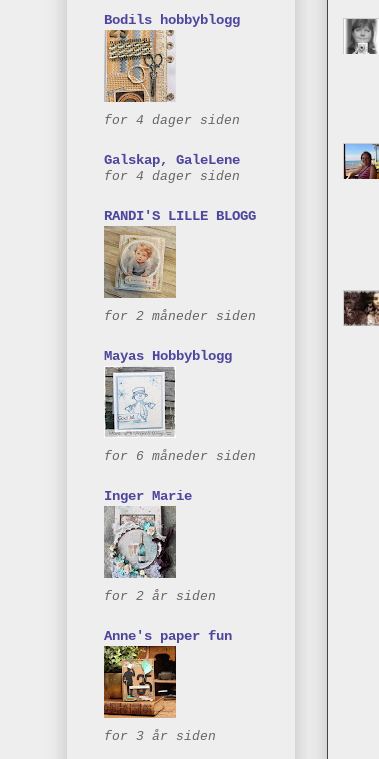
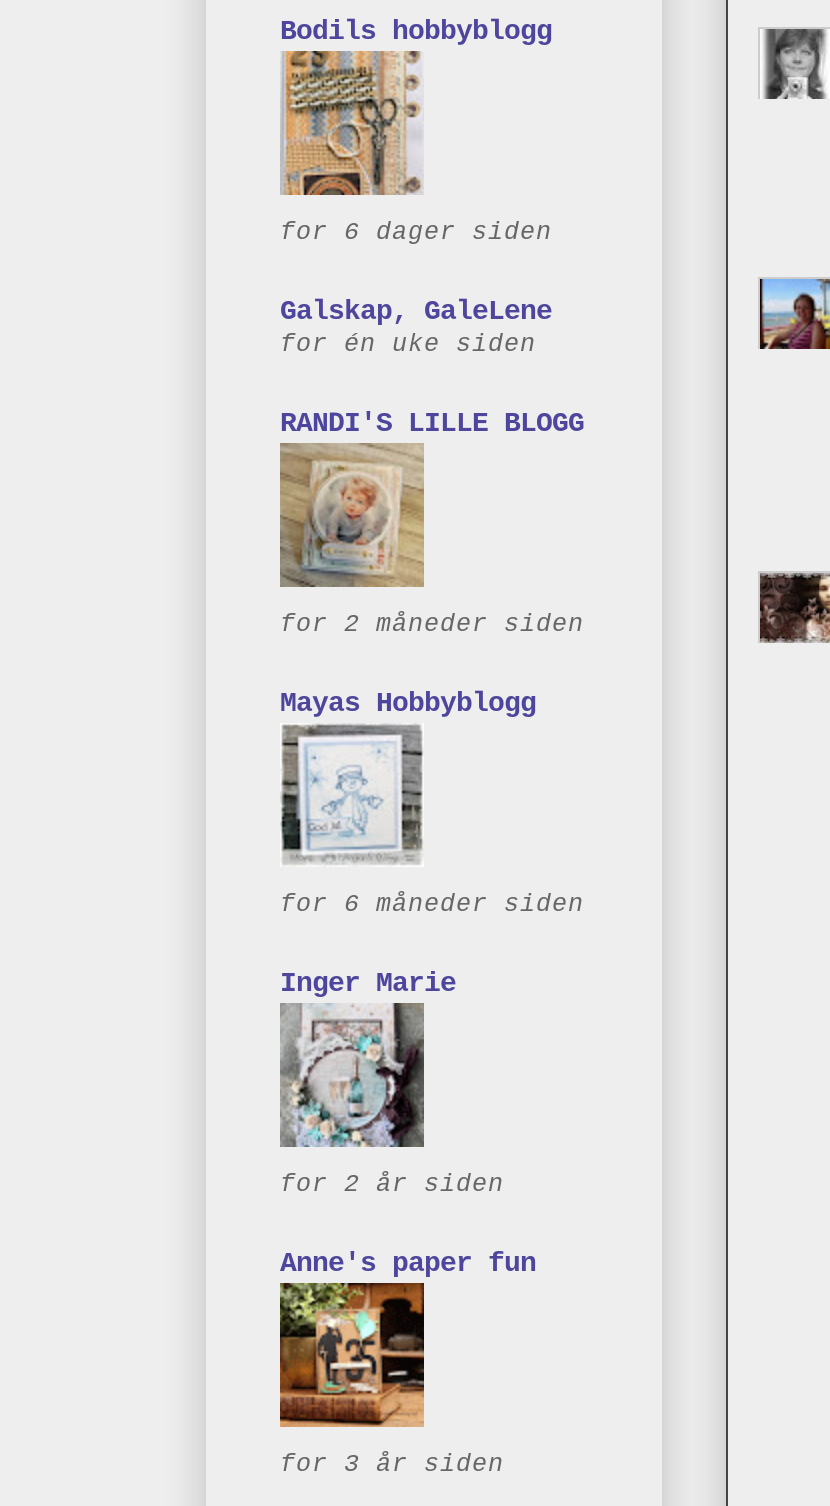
[104,113,240,128] for 4 dager siden -> [280,218,552,248] for 6 dager siden
[104,169,240,184] for 4 dager siden -> [280,330,536,360] for én uke siden

